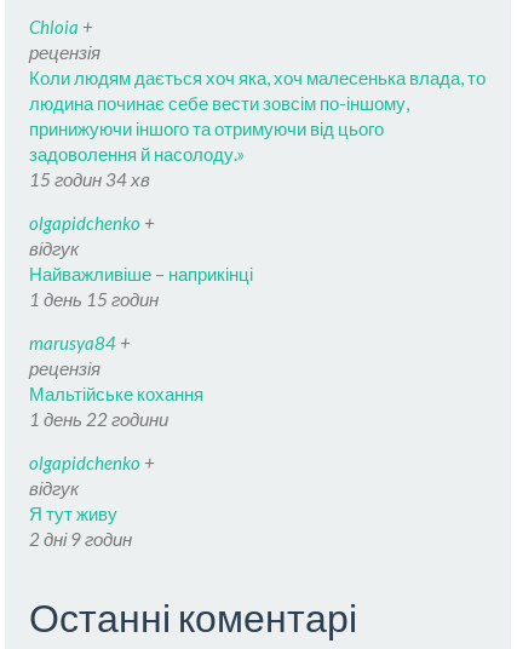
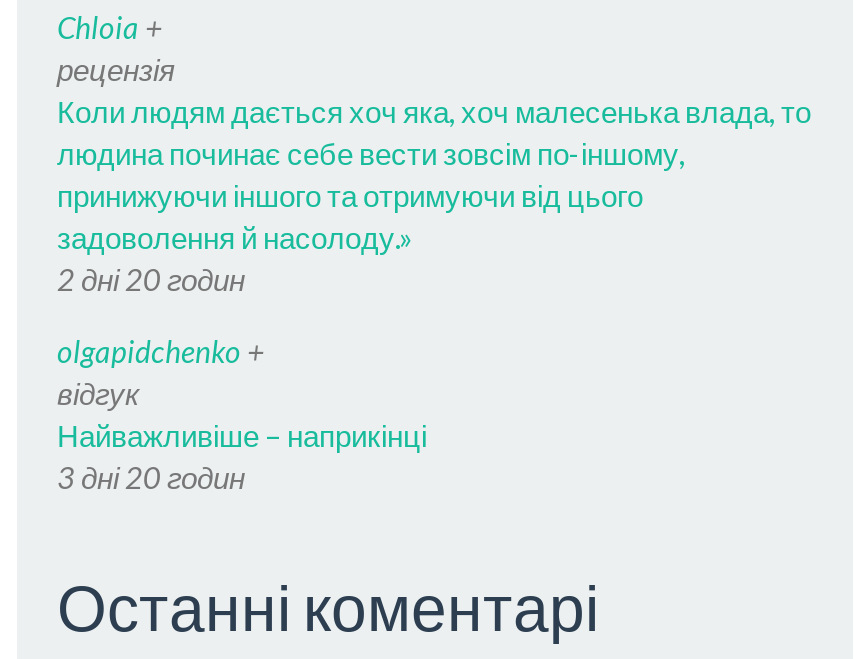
[29,169,150,190] 15 годин 34 хв -> [57,261,245,297] 2 дні 20 годин
[29,288,203,550] 1 день 15 годин | marusya84 + | рецензія | Мальтійське кохання | 1 день 22 години | olgapidchenko + | відгук | Я тут живу | 2 дні 9 годин -> [57,459,245,495] 3 дні 20 годин

